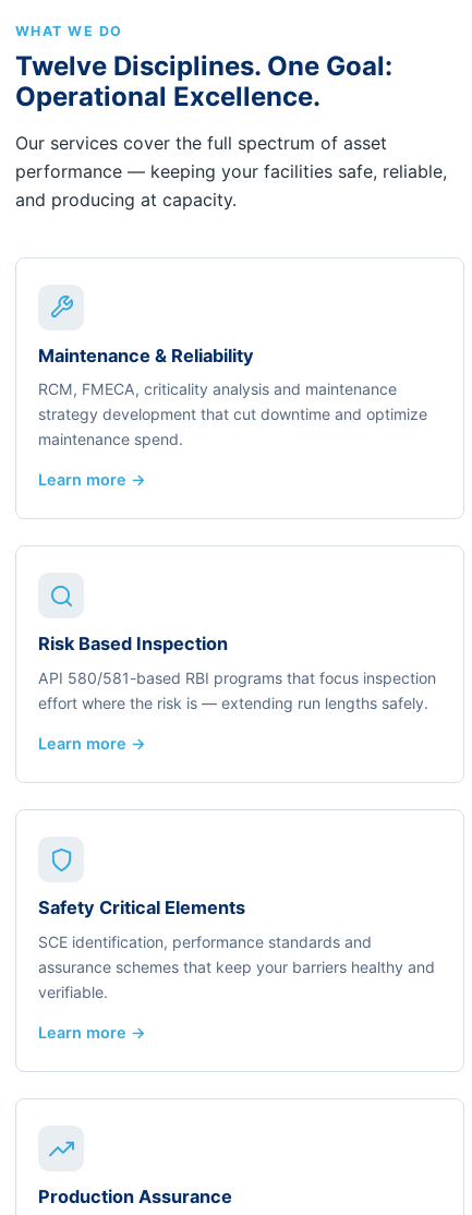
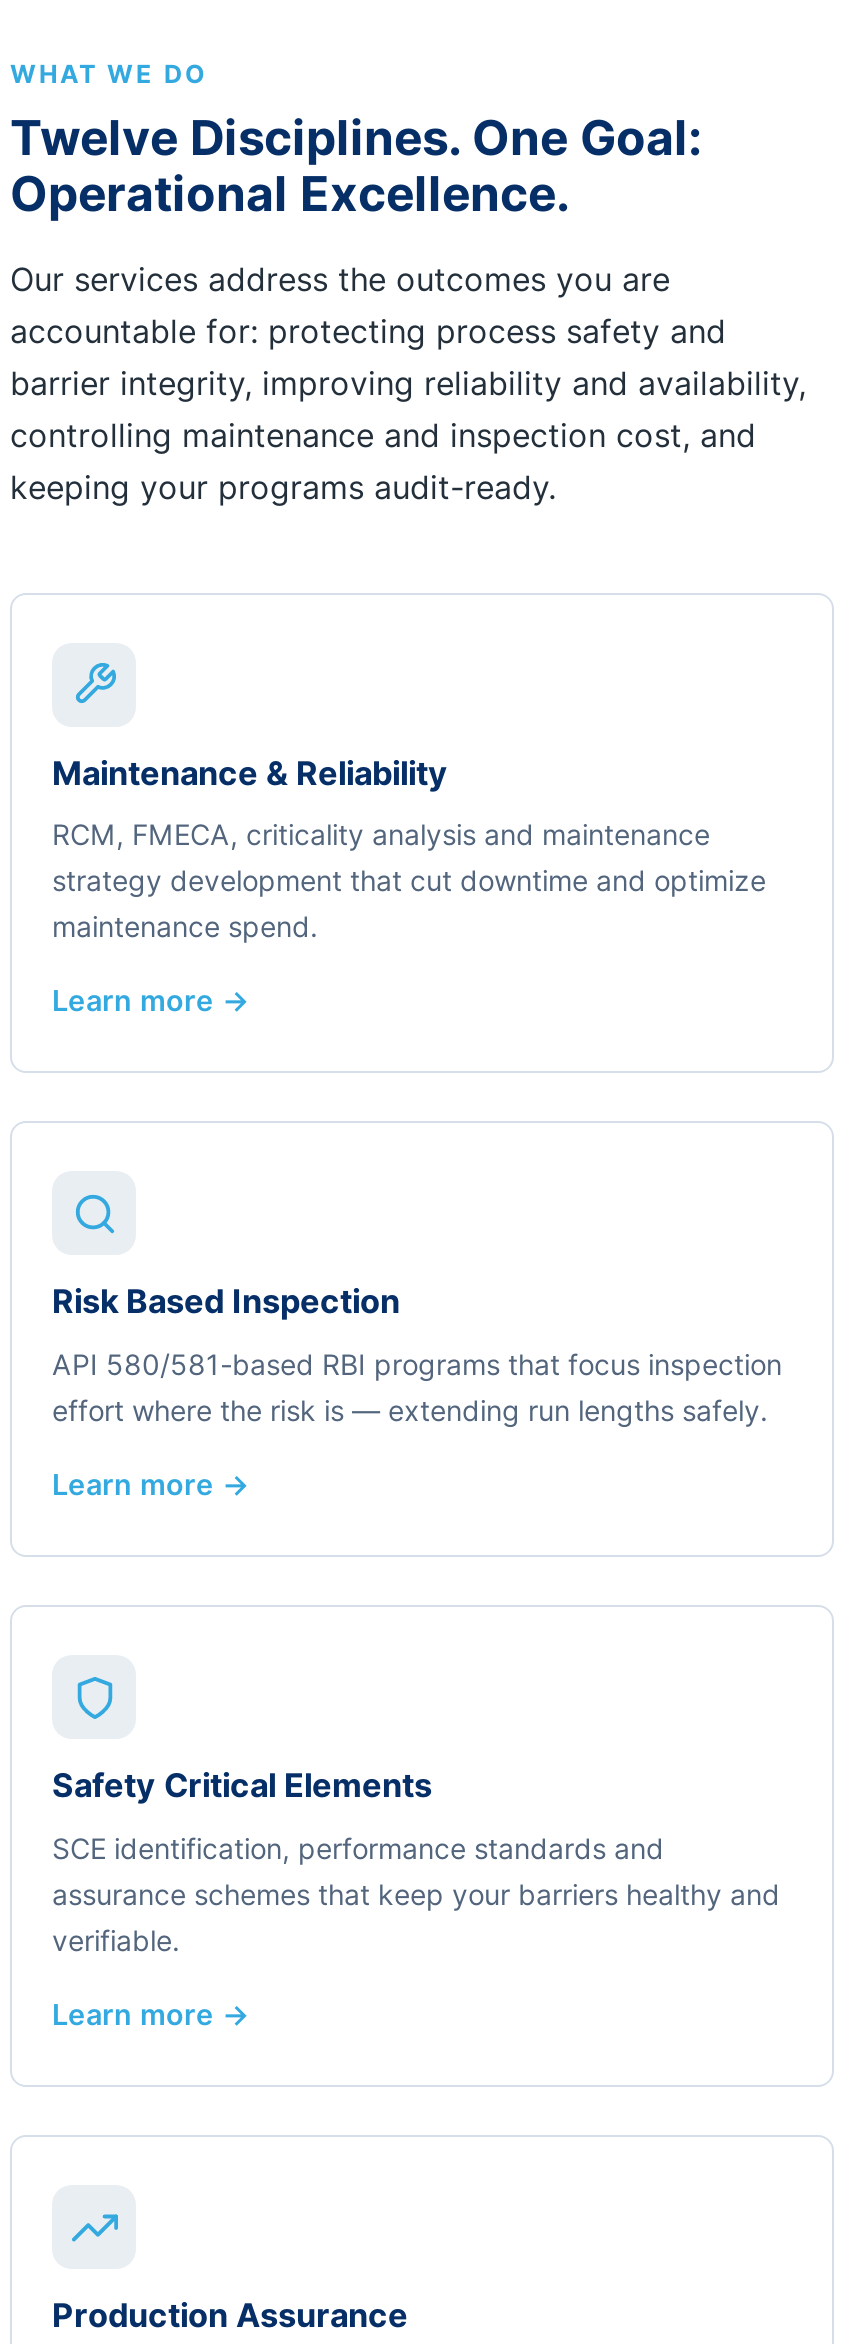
[15,132,447,210] Our services cover the full spectrum of asset | performance — keeping your facilities safe, reliable, | and producing at capacity. -> [10,258,806,506] Our services address the outcomes you are | accountable for: protecting process safety and | barrier integrity, improving reliability and availability, | controlling maintenance and inspection cost, and | keeping your programs audit-ready.

